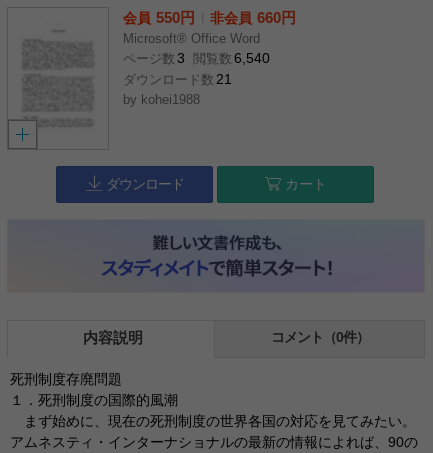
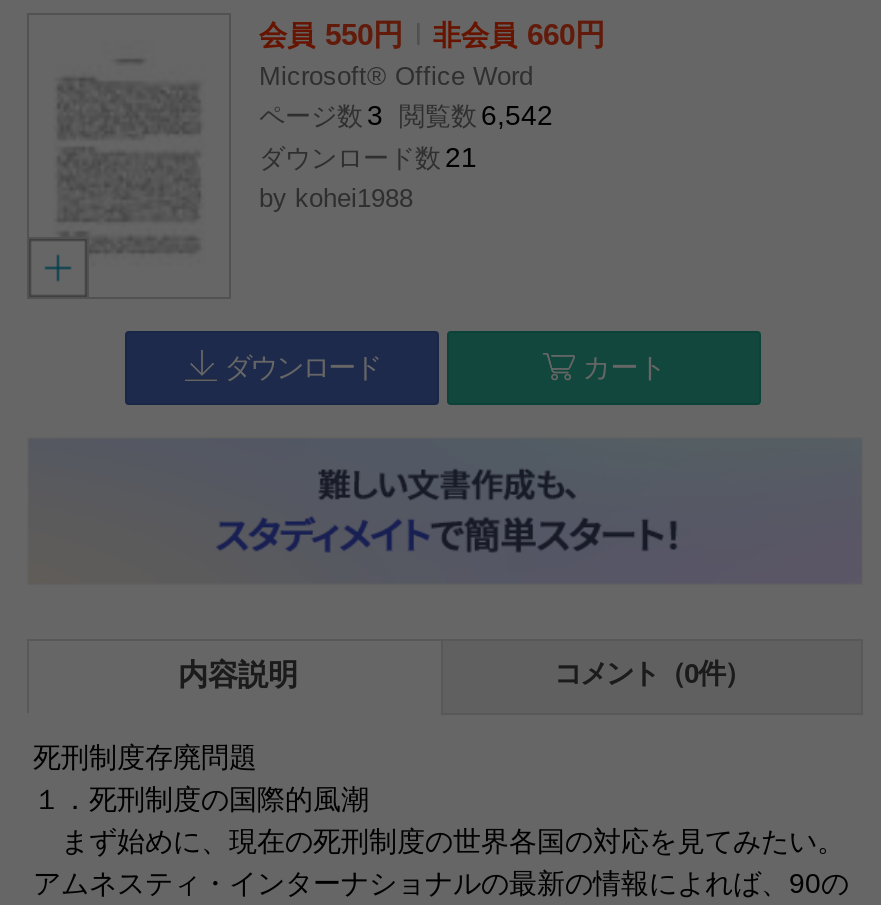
[123,50,270,66] ページ数 3 閲覧数 6,540 -> [259,99,553,131] ページ数 3 閲覧数 6,542

